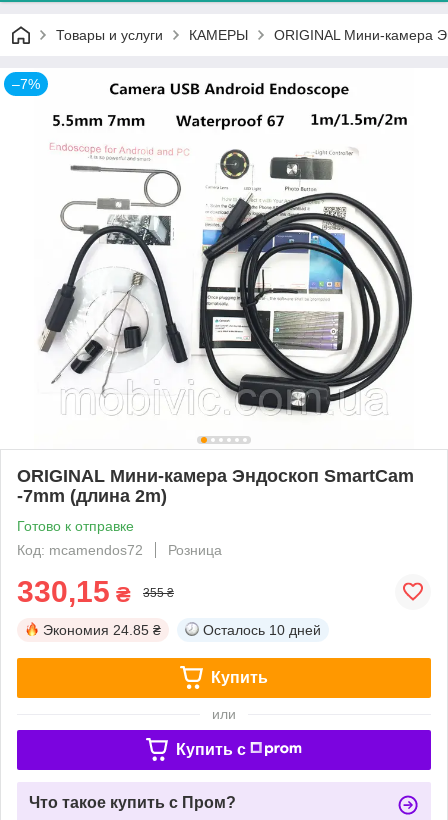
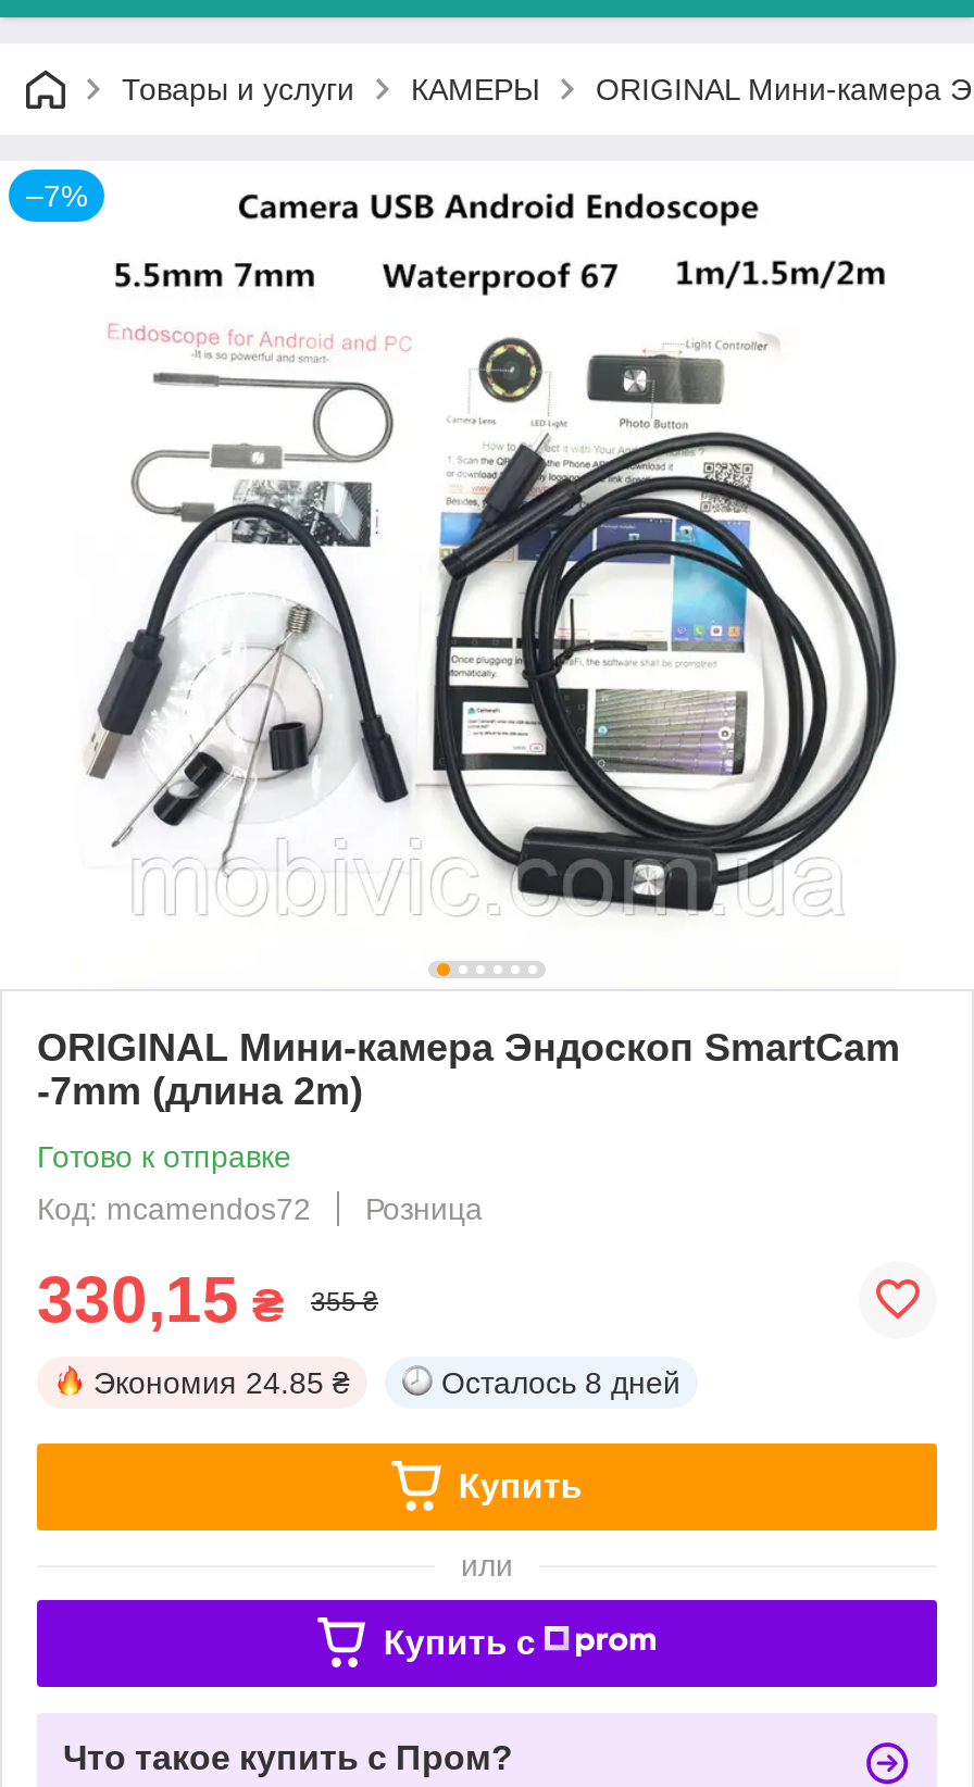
[203,622,321,638] Осталось 10 дней -> [441,1365,680,1400] Осталось 8 дней

